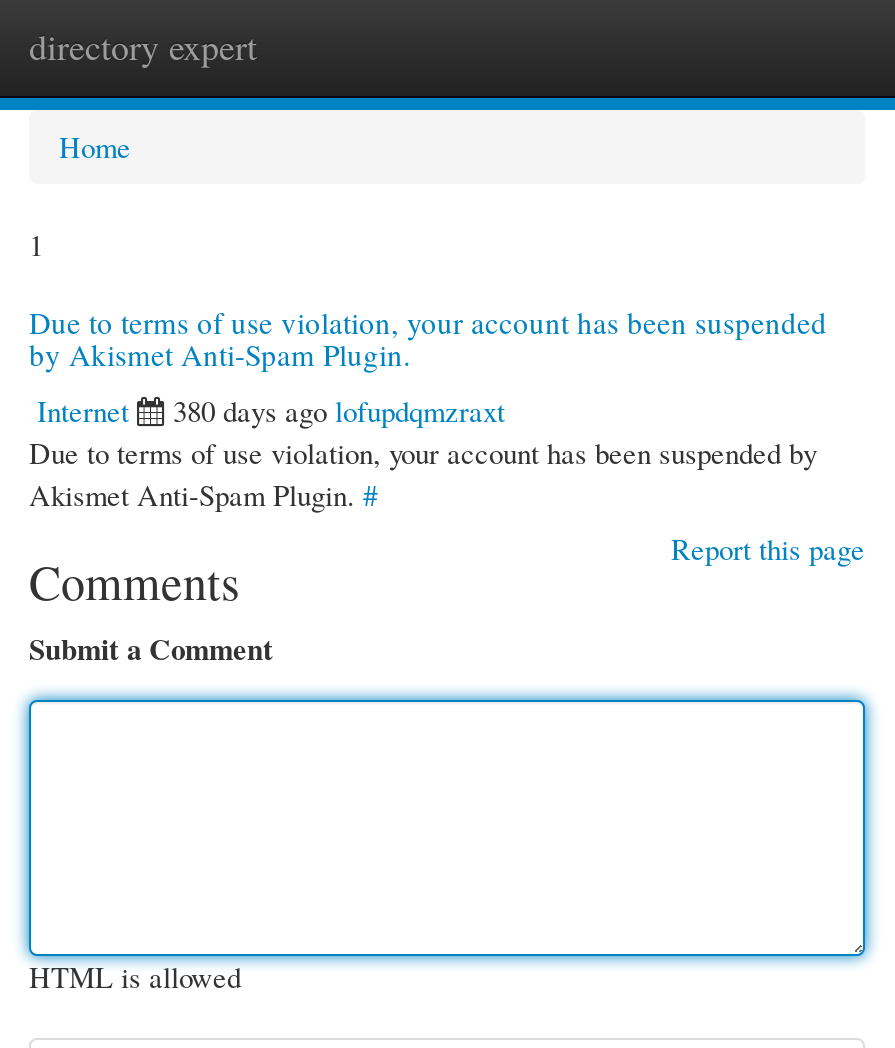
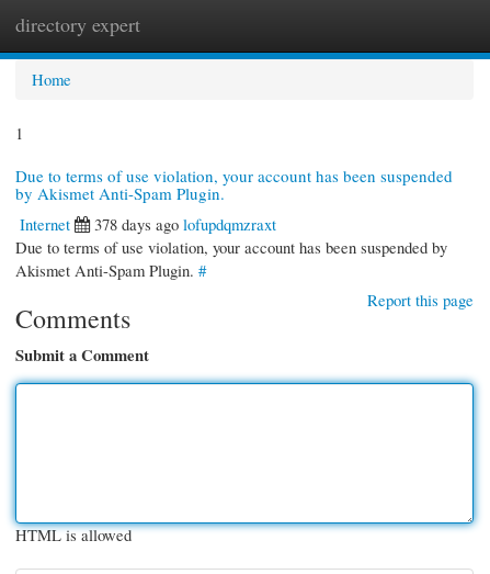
[173,390,505,430] 380 days ago lofupdqmzraxt -> [94,213,276,235] 378 days ago lofupdqmzraxt

